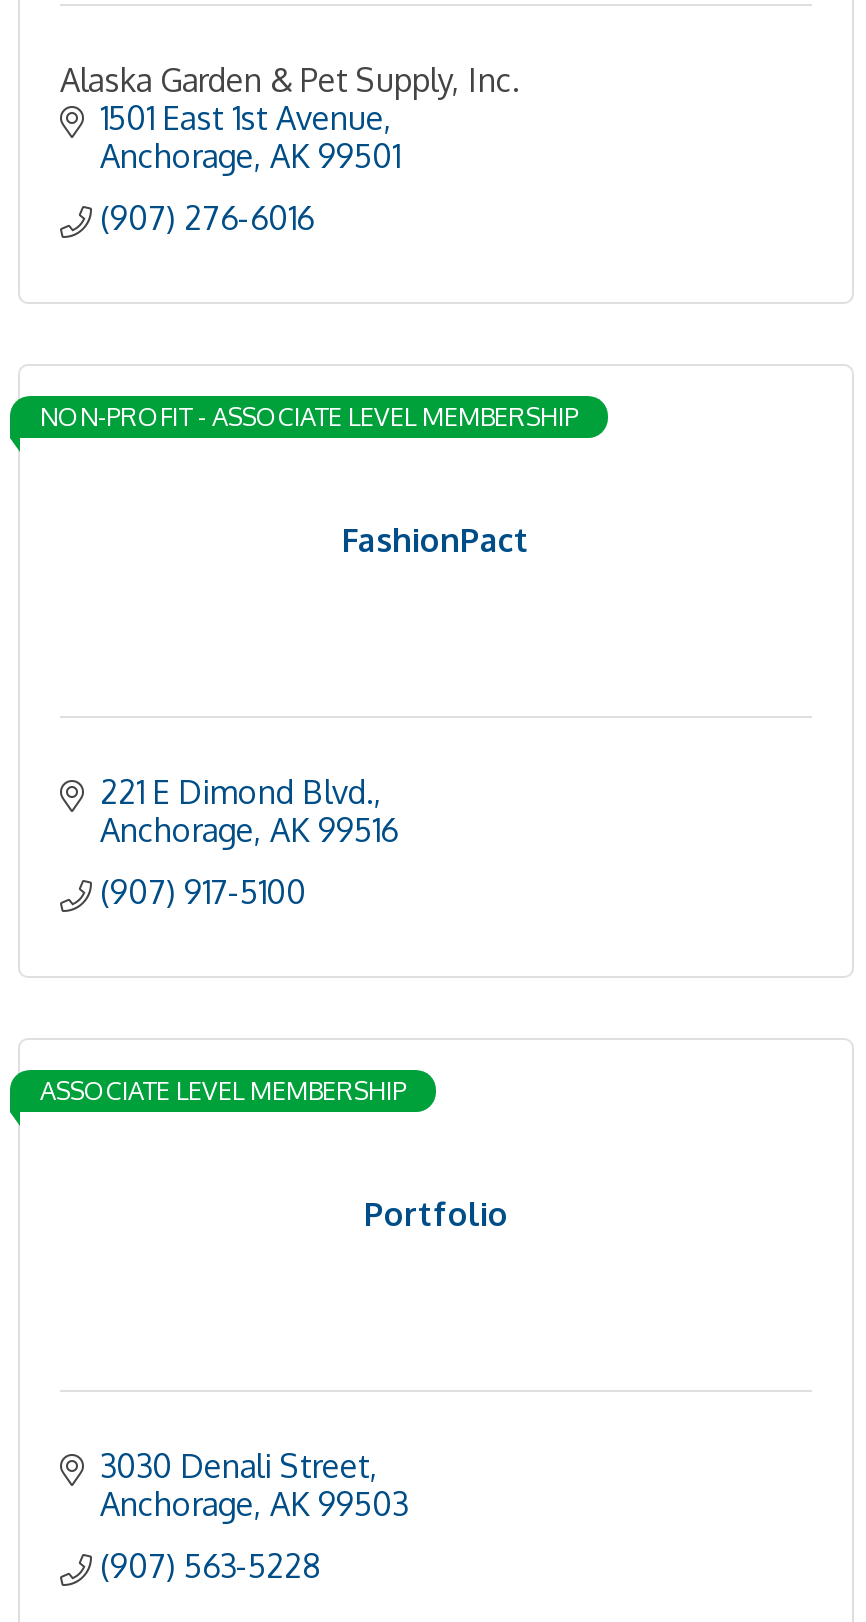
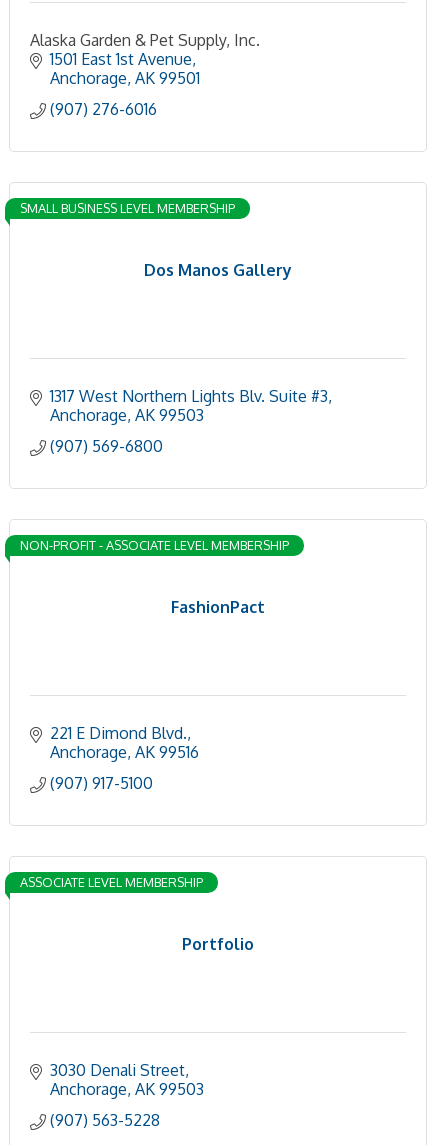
none -> [20,200,235,216] SMALL BUSINESS LEVEL MEMBERSHIP
none -> [50,386,328,456] 1317 West Northern Lights Blv. Suite #3 | Anchorage AK 99503 | (907) 569-6800
none -> [144,260,292,280] Dos Manos Gallery

